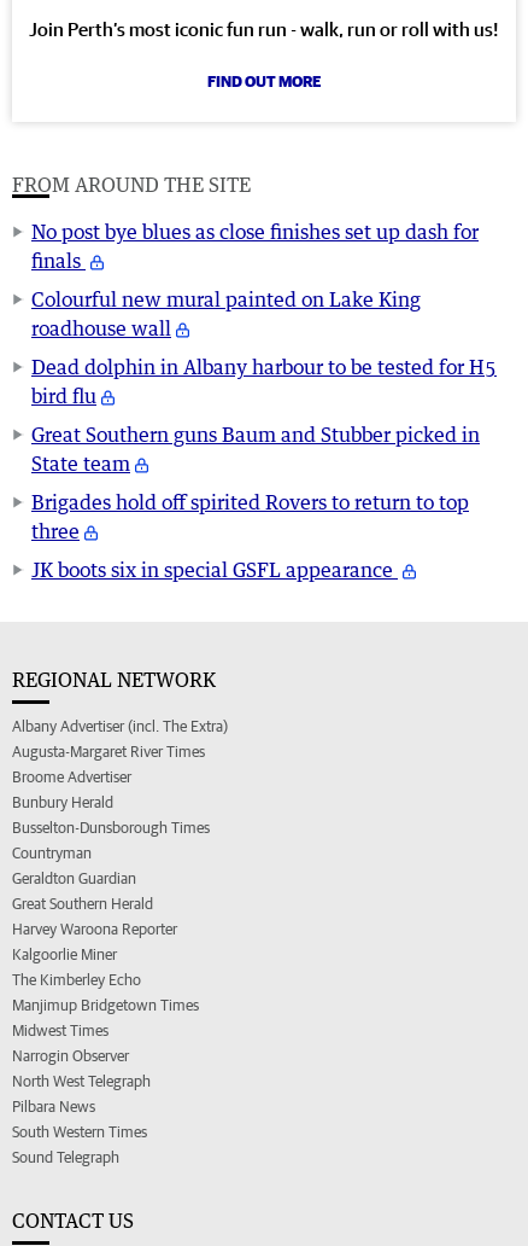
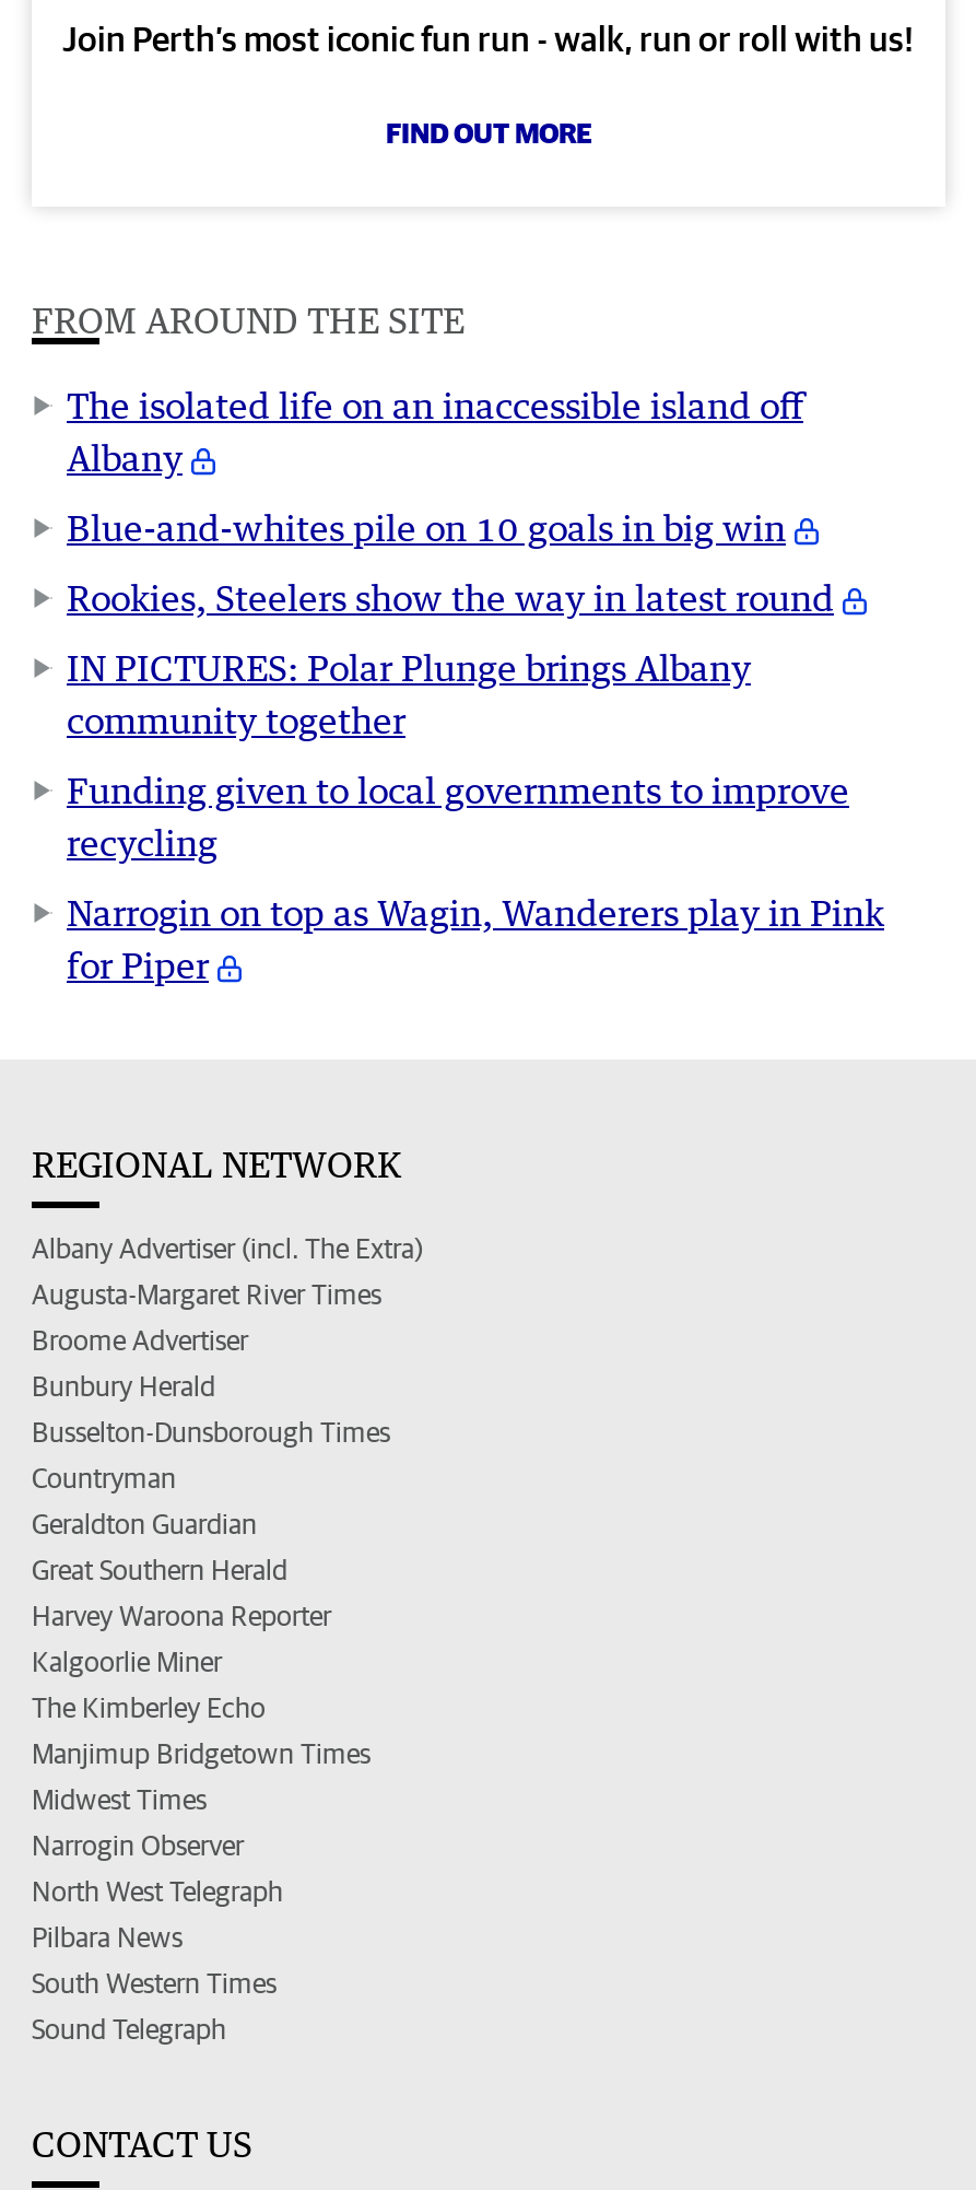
[31,220,479,273] No post bye blues as close finishes set up dash for | finals -> [67,384,803,480] The isolated life on an inaccessible island off | Albany
[31,287,421,341] Colourful new mural painted on Lake King | roadhouse wall -> [67,506,786,550] Blue-and-whites pile on 10 goals in big win
[31,355,497,408] Dead dolphin in Albany harbour to be tested for H5 | bird flu -> [67,576,834,620] Rookies, Steelers show the way in latest round
[31,423,480,476] Great Southern guns Baum and Stubber picked in | State team -> [67,646,751,743] IN PICTURES: Polar Plunge brings Albany | community together
[31,490,469,543] Brigades hold off spirited Rovers to return to top | three -> [67,769,849,865] Funding given to local governments to improve | recycling
[31,558,398,582] JK boots six in special GSFL appearance -> [67,891,884,988] Narrogin on top as Wagin, Wanderers play in Pink | for Piper

